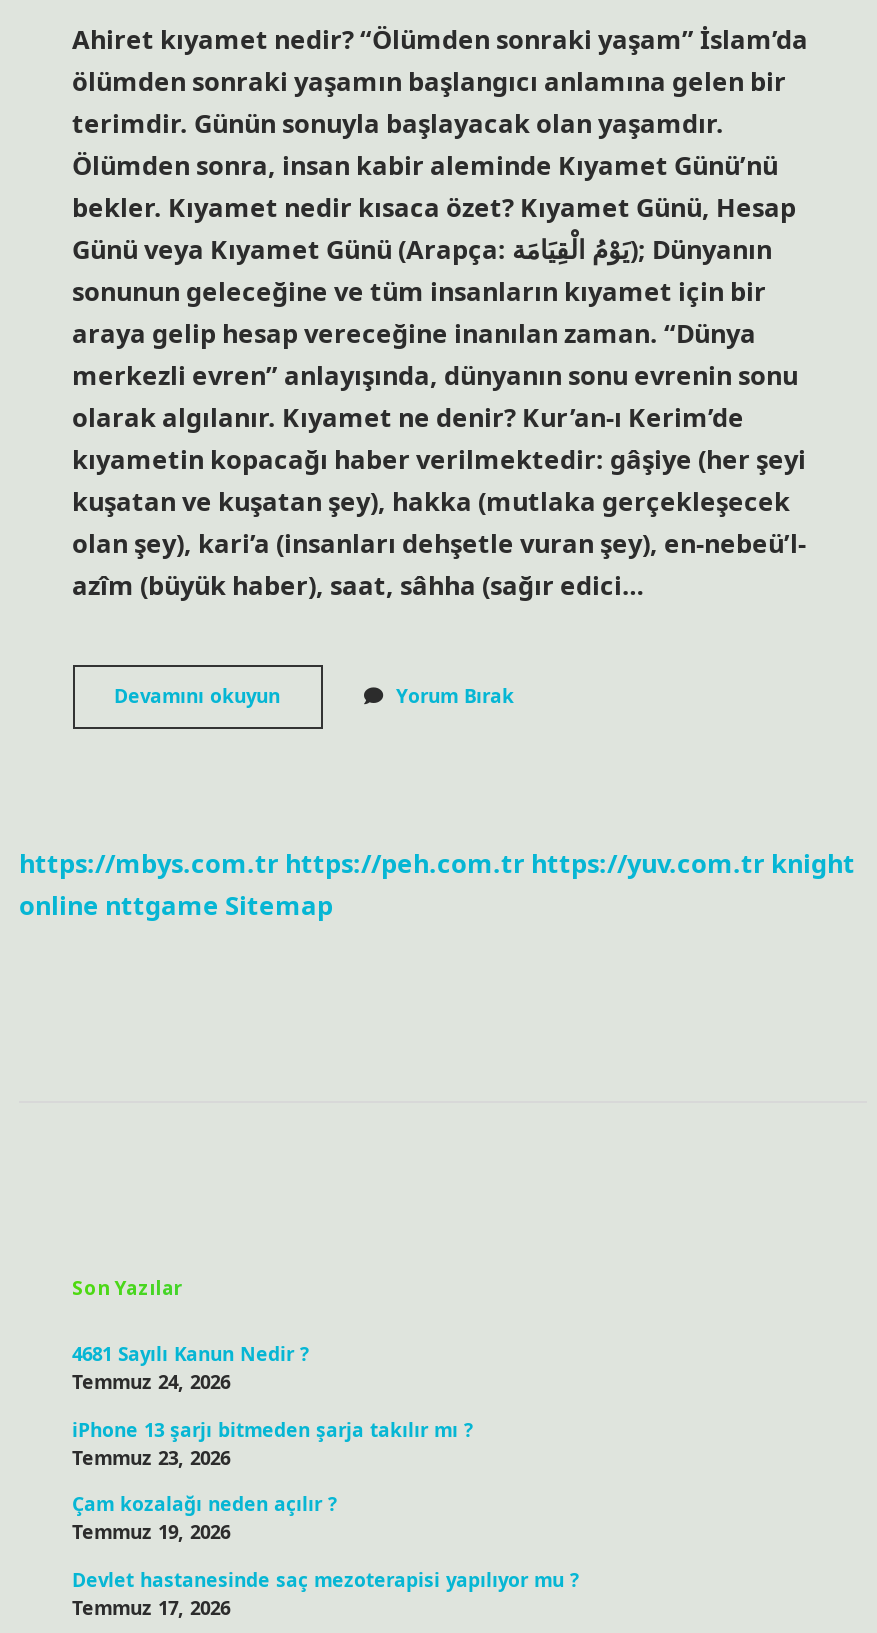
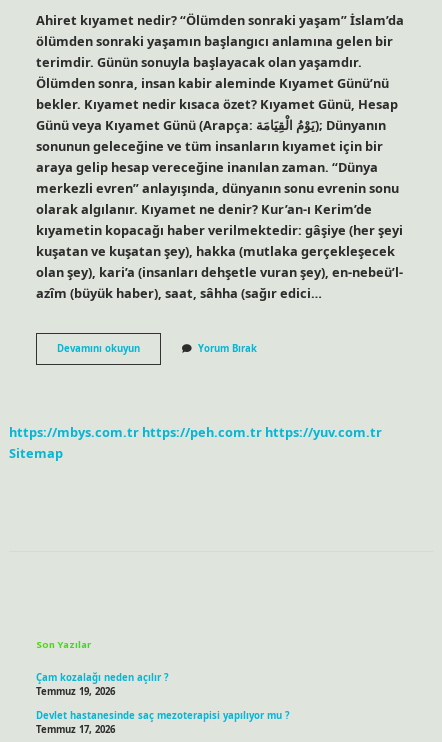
[19,846,855,924] https://mbys.com.tr https://peh.com.tr https://yuv.com.tr knight | online nttgame Sitemap -> [9,423,382,462] https://mbys.com.tr https://peh.com.tr https://yuv.com.tr | Sitemap
[72,1342,474,1471] 4681 Sayılı Kanun Nedir ? | Temmuz 24, 2026 | iPhone 13 şarjı bitmeden şarja takılır mı ? | Temmuz 23, 2026 -> none

